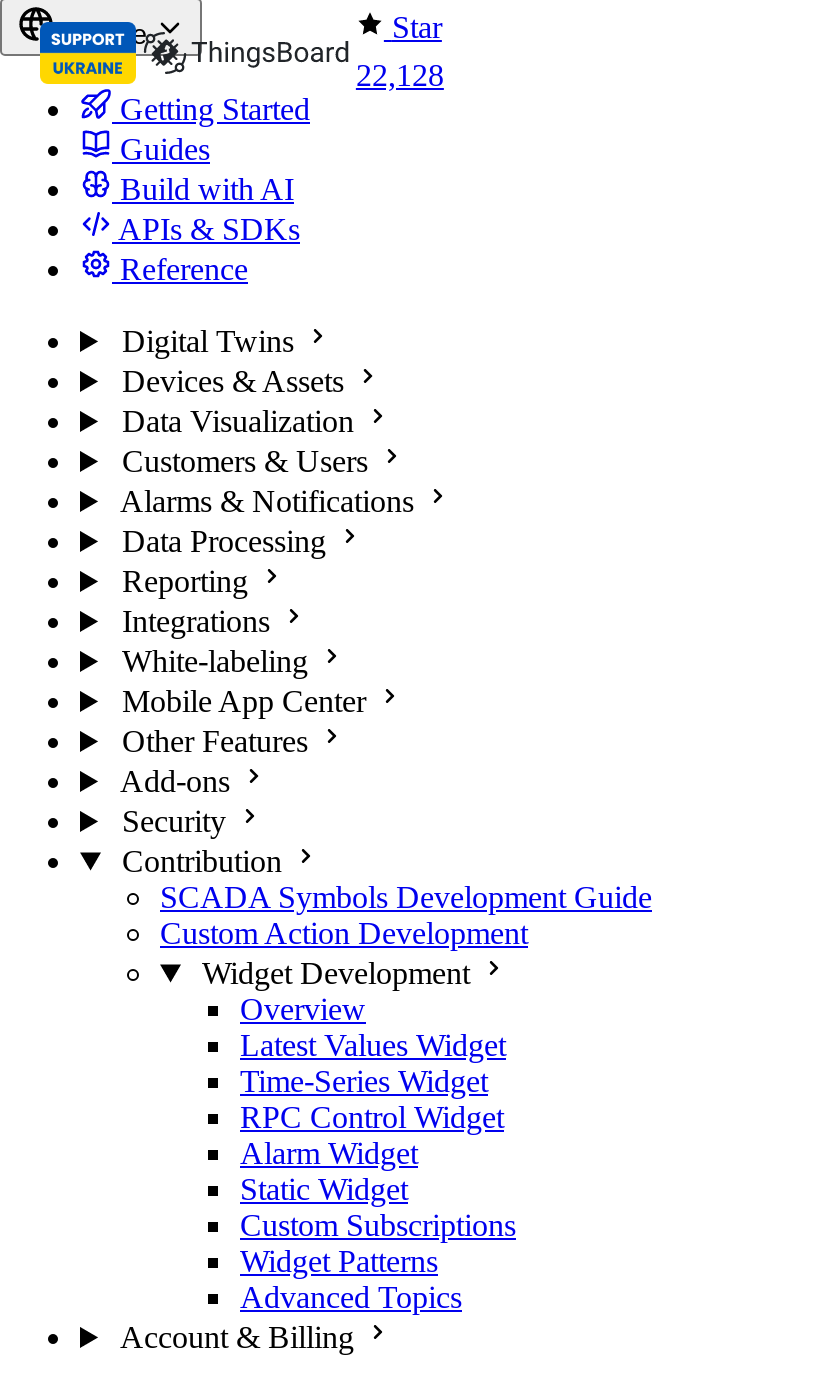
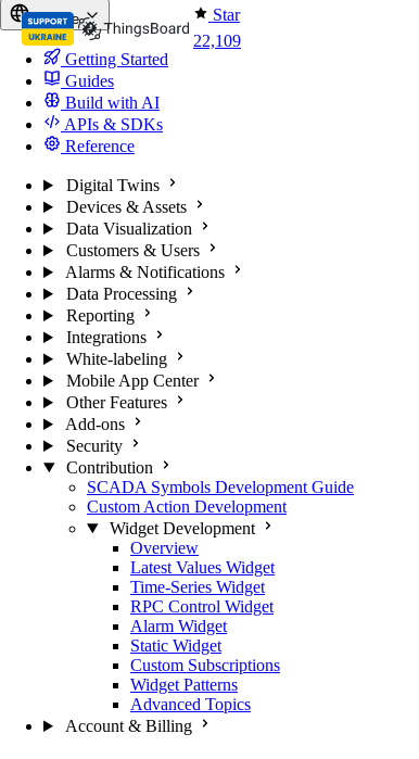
[356,58,444,92] 22,128 -> [193,31,241,50] 22,109

